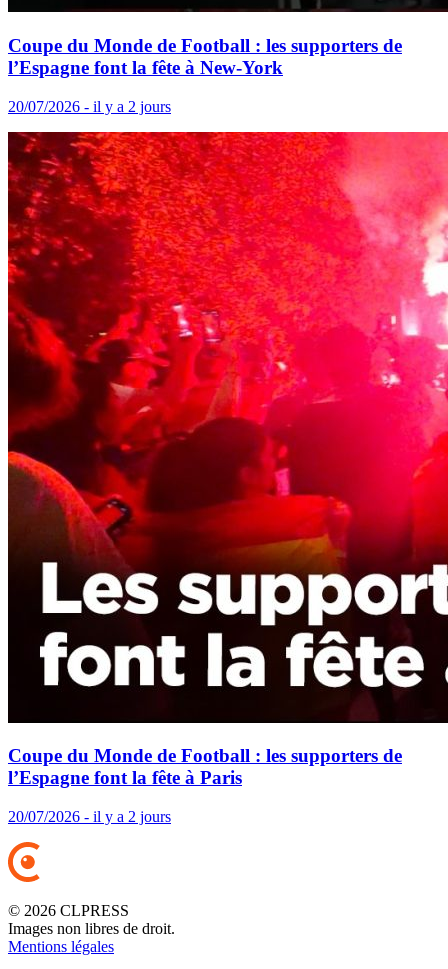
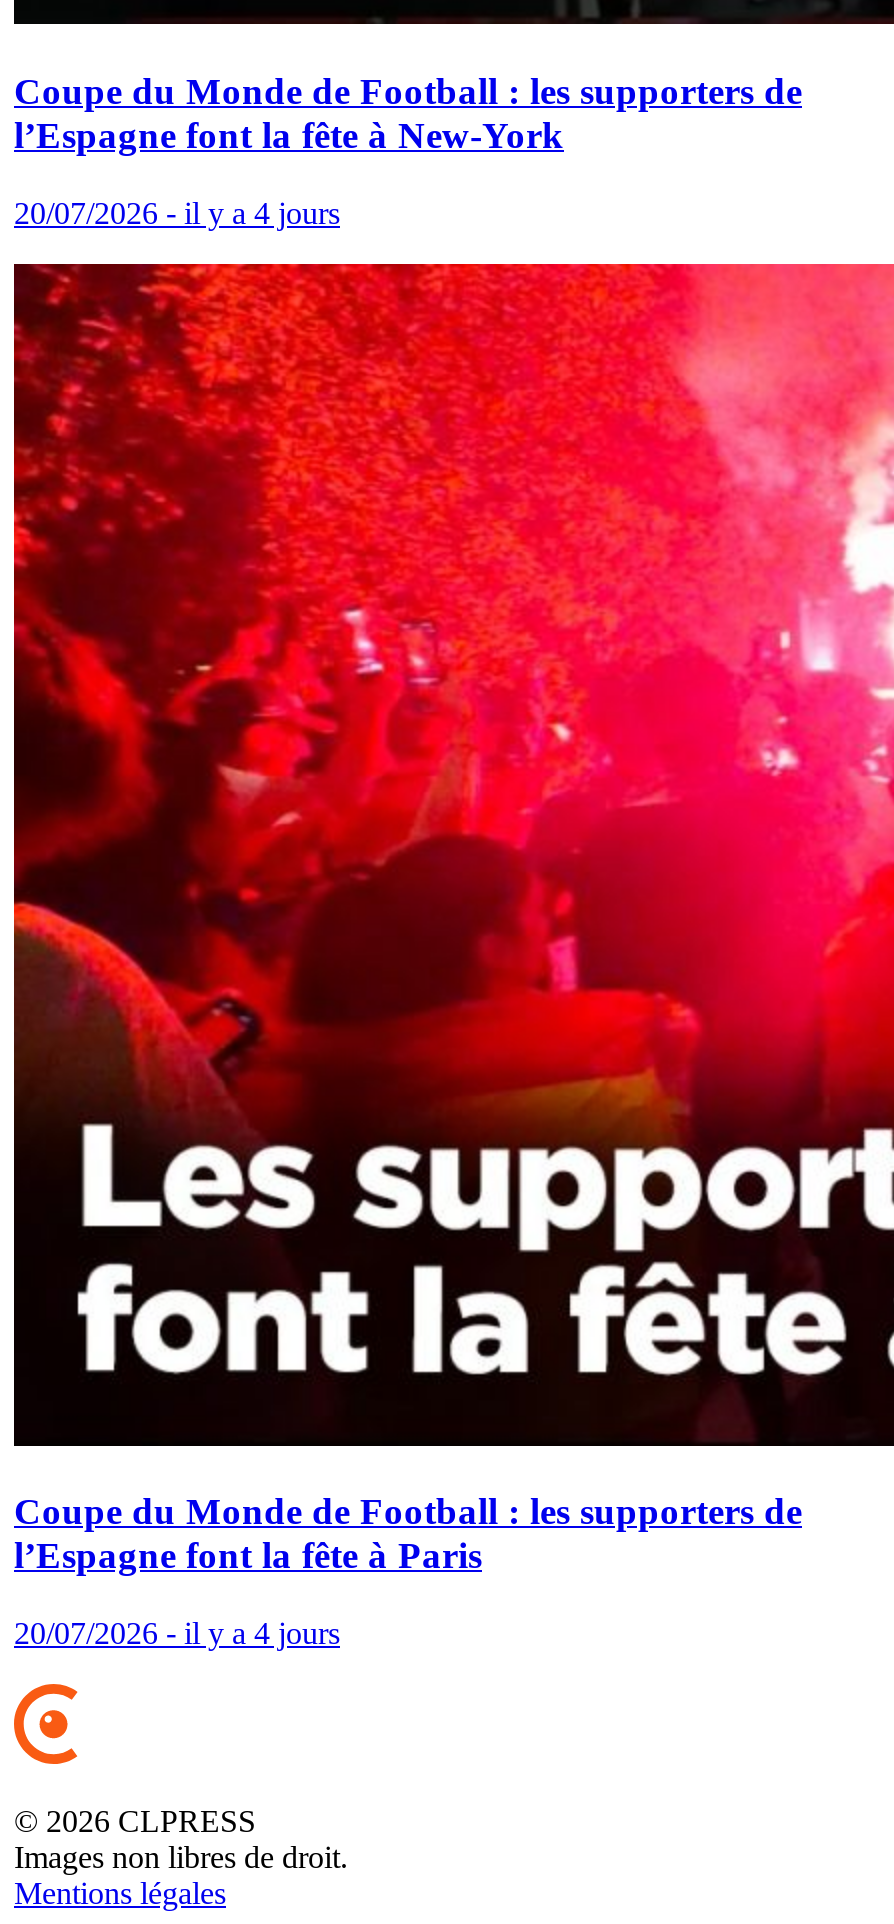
[8,98,171,115] 20/07/2026 - il y a 2 jours -> [14,195,340,229] 20/07/2026 - il y a 4 jours
[8,808,171,825] 20/07/2026 - il y a 2 jours -> [14,1616,340,1650] 20/07/2026 - il y a 4 jours

